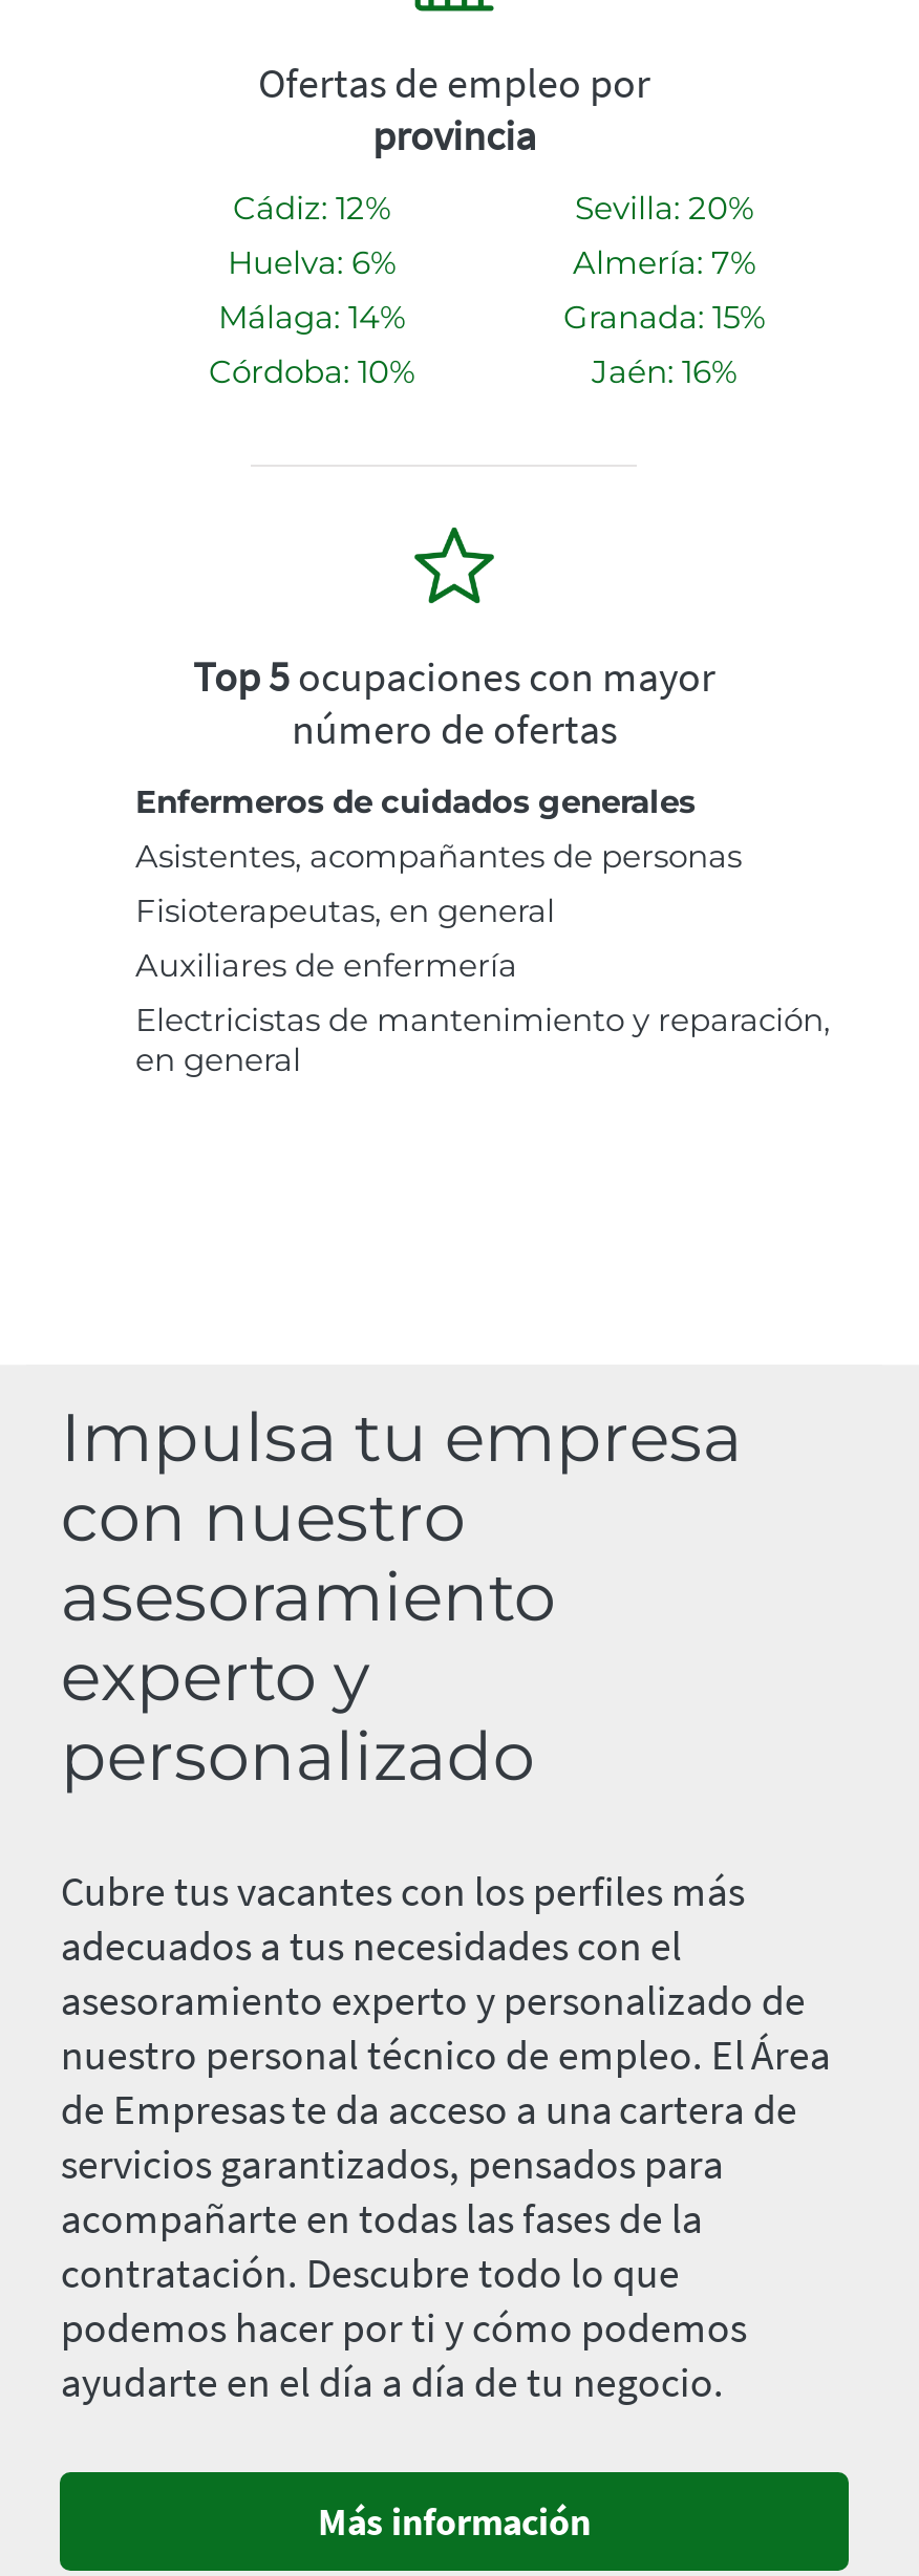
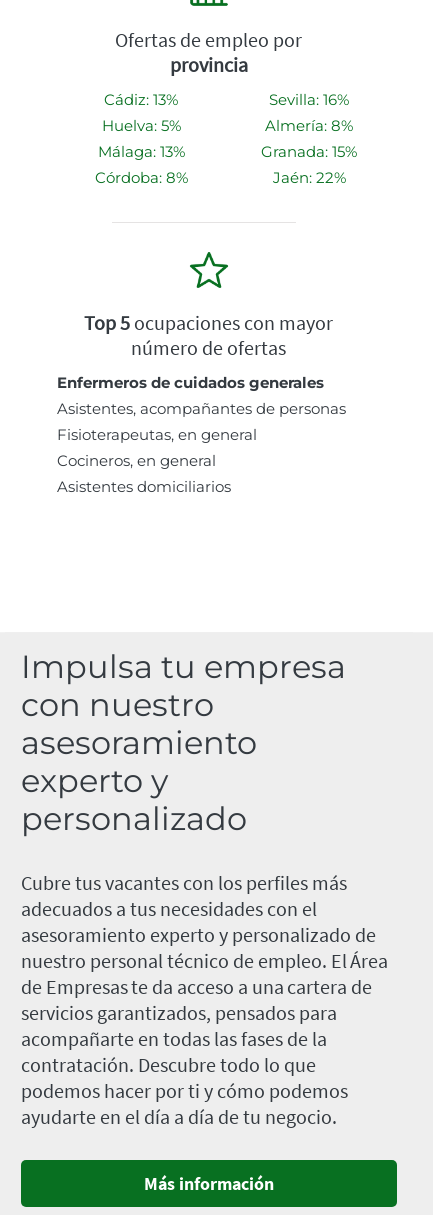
[233,188,390,228] Cádiz: 12% -> [104,90,178,109] Cádiz: 13%
[575,188,753,228] Sevilla: 20% -> [269,90,349,109] Sevilla: 16%
[228,243,396,283] Huelva: 6% -> [101,116,180,135] Huelva: 5%
[573,243,755,283] Almería: 7% -> [265,116,353,135] Almería: 8%
[218,297,405,337] Málaga: 14% -> [97,142,184,161] Málaga: 13%
[209,352,414,392] Córdoba: 10% -> [94,168,187,187] Córdoba: 8%
[592,352,736,392] Jaén: 16% -> [272,168,345,187] Jaén: 22%
[135,945,830,1080] Auxiliares de enfermería | Electricistas de mantenimiento y reparación, | en general -> [57,451,231,496] Cocineros, en general | Asistentes domiciliarios

